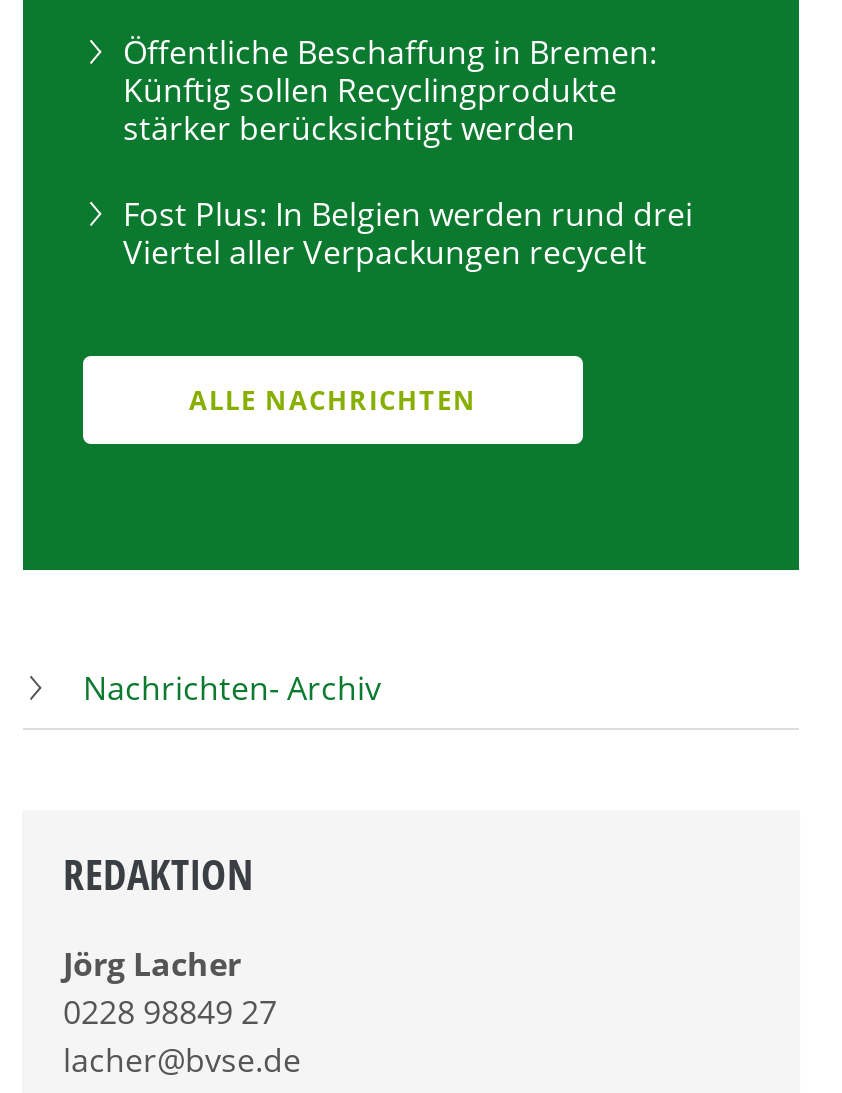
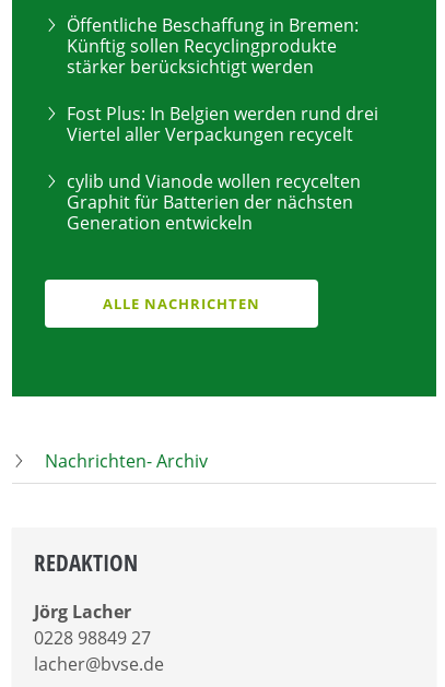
none -> [67,169,361,235] cylib und Vianode wollen recycelten | Graphit für Batterien der nächsten | Generation entwickeln

